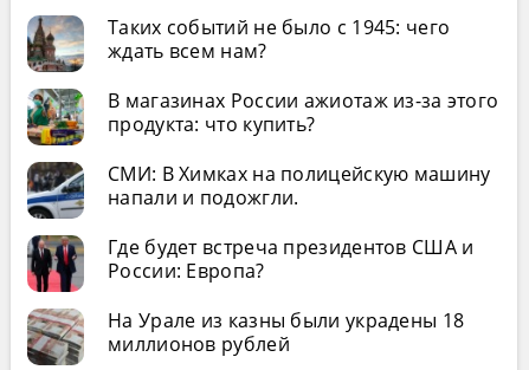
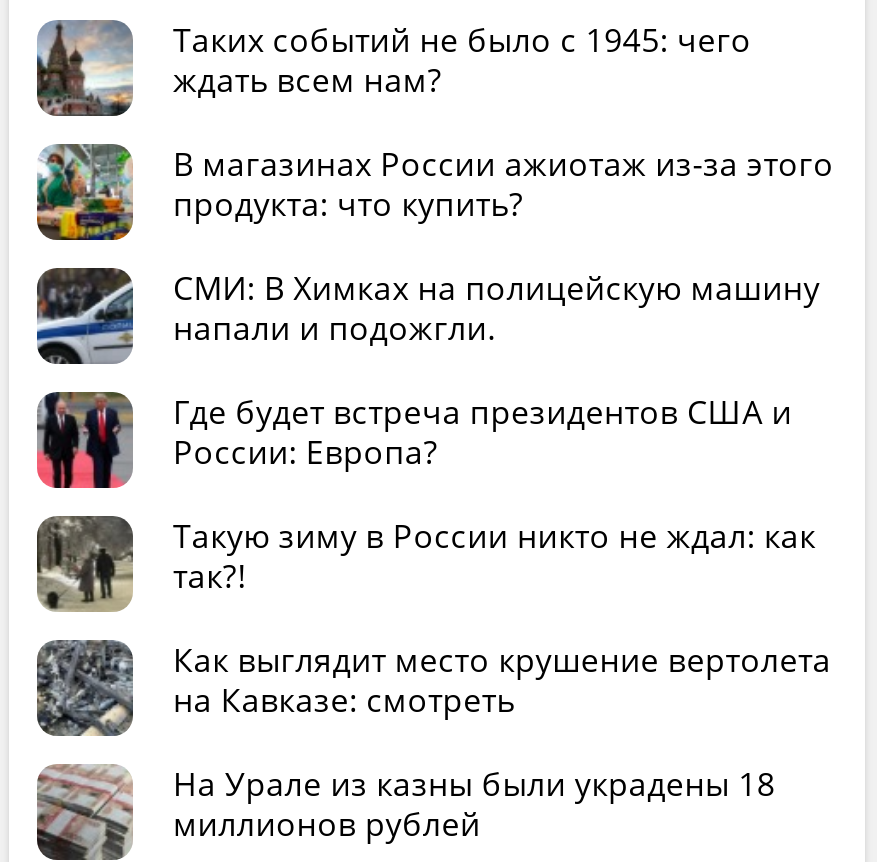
none -> [35,640,133,738] [image]
none -> [37,515,831,723] [image] | Такую зиму в России никто не ждал: как | так?! | Как выглядит место крушение вертолета | на Кавказе: смотреть

